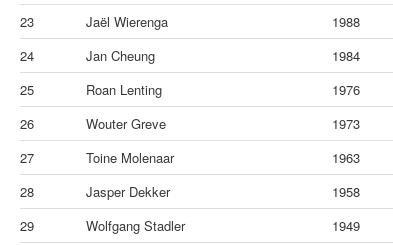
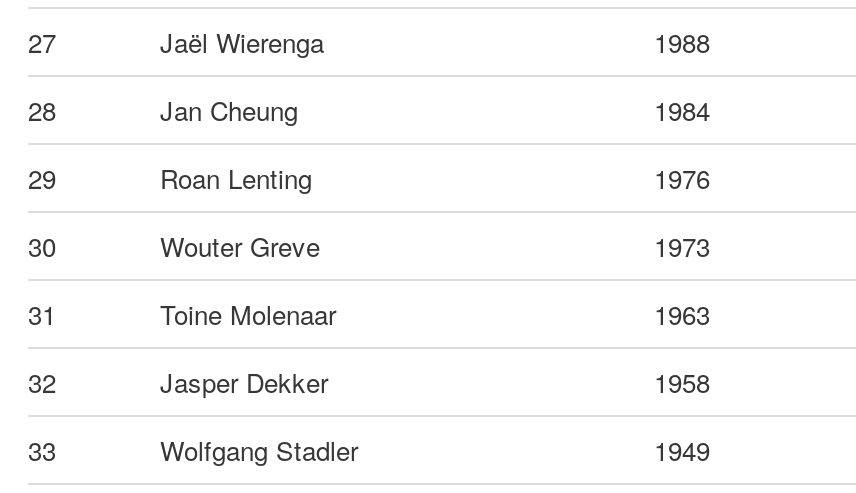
[20,12,34,31] 23 -> [28,23,56,61] 27
[20,46,34,65] 24 -> [28,91,56,129] 28
[20,80,34,99] 25 -> [28,159,56,197] 29
[20,114,34,133] 26 -> [28,227,56,265] 30
[20,148,34,167] 27 -> [28,295,56,333] 31
[20,182,34,201] 28 -> [28,363,56,401] 32
[20,216,34,235] 29 -> [28,431,56,469] 33

